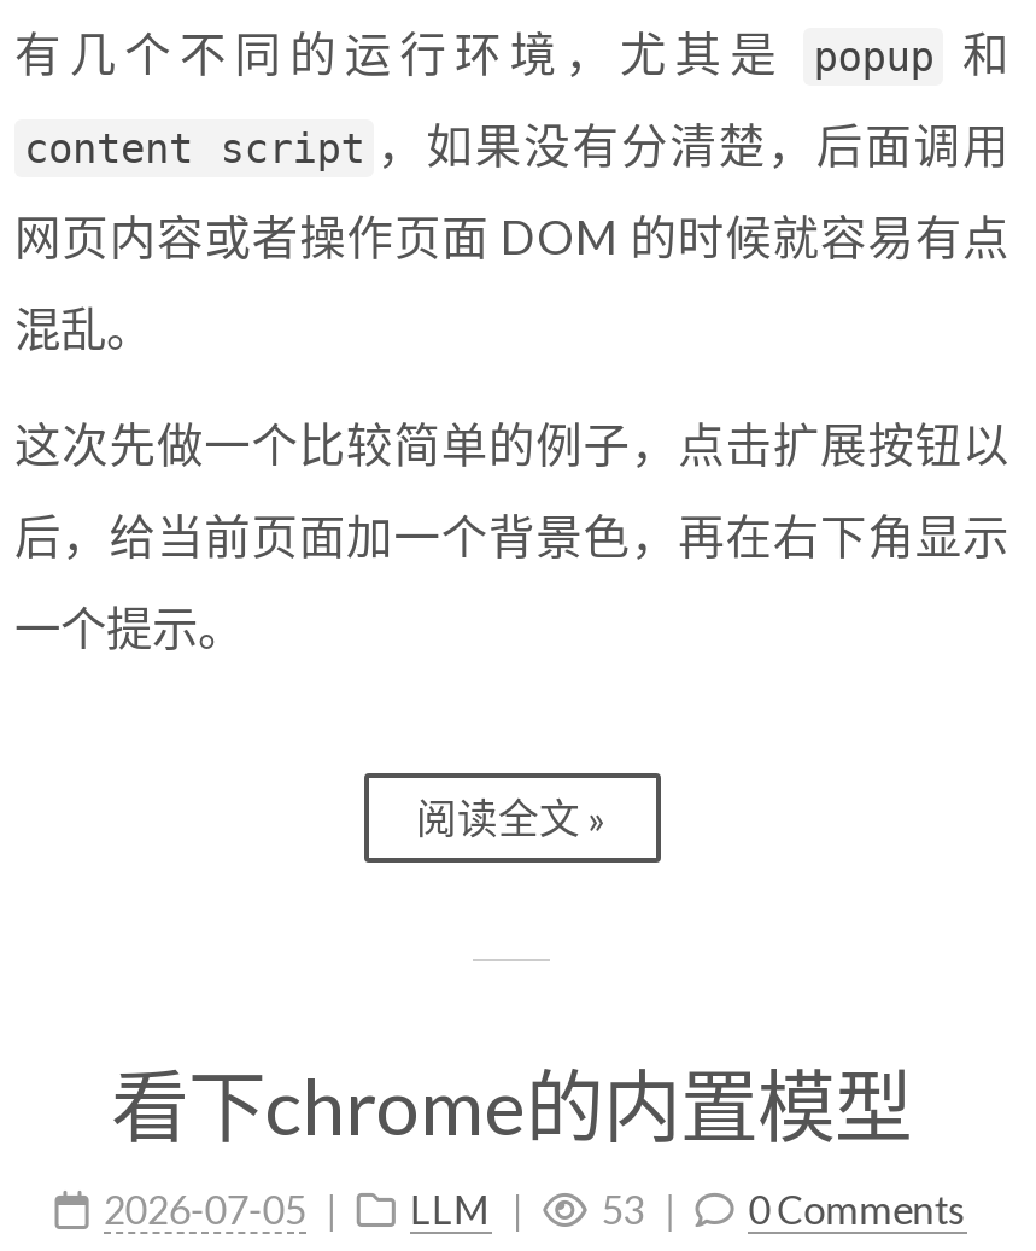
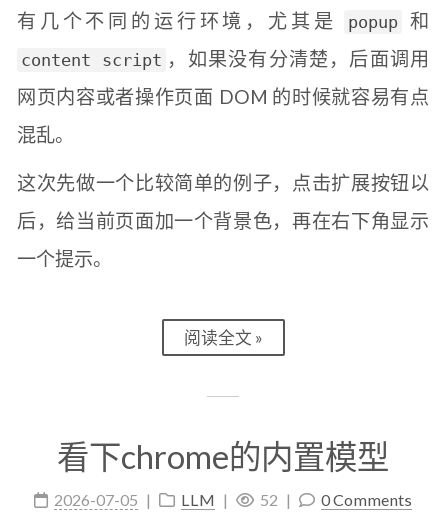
[601,1186,644,1232] 53 -> [260,490,278,509] 52

